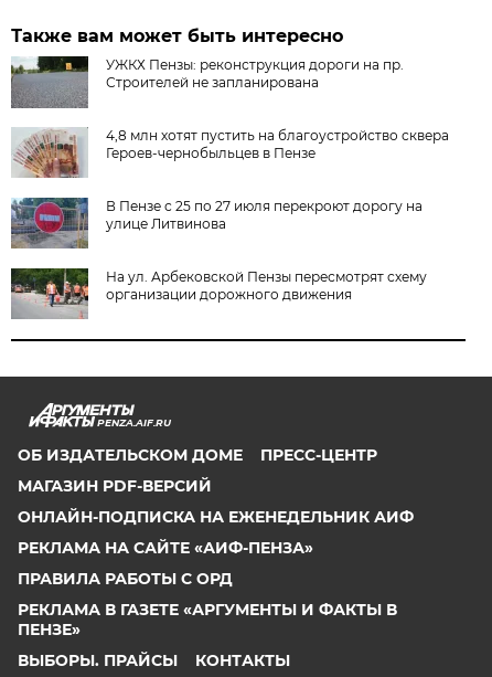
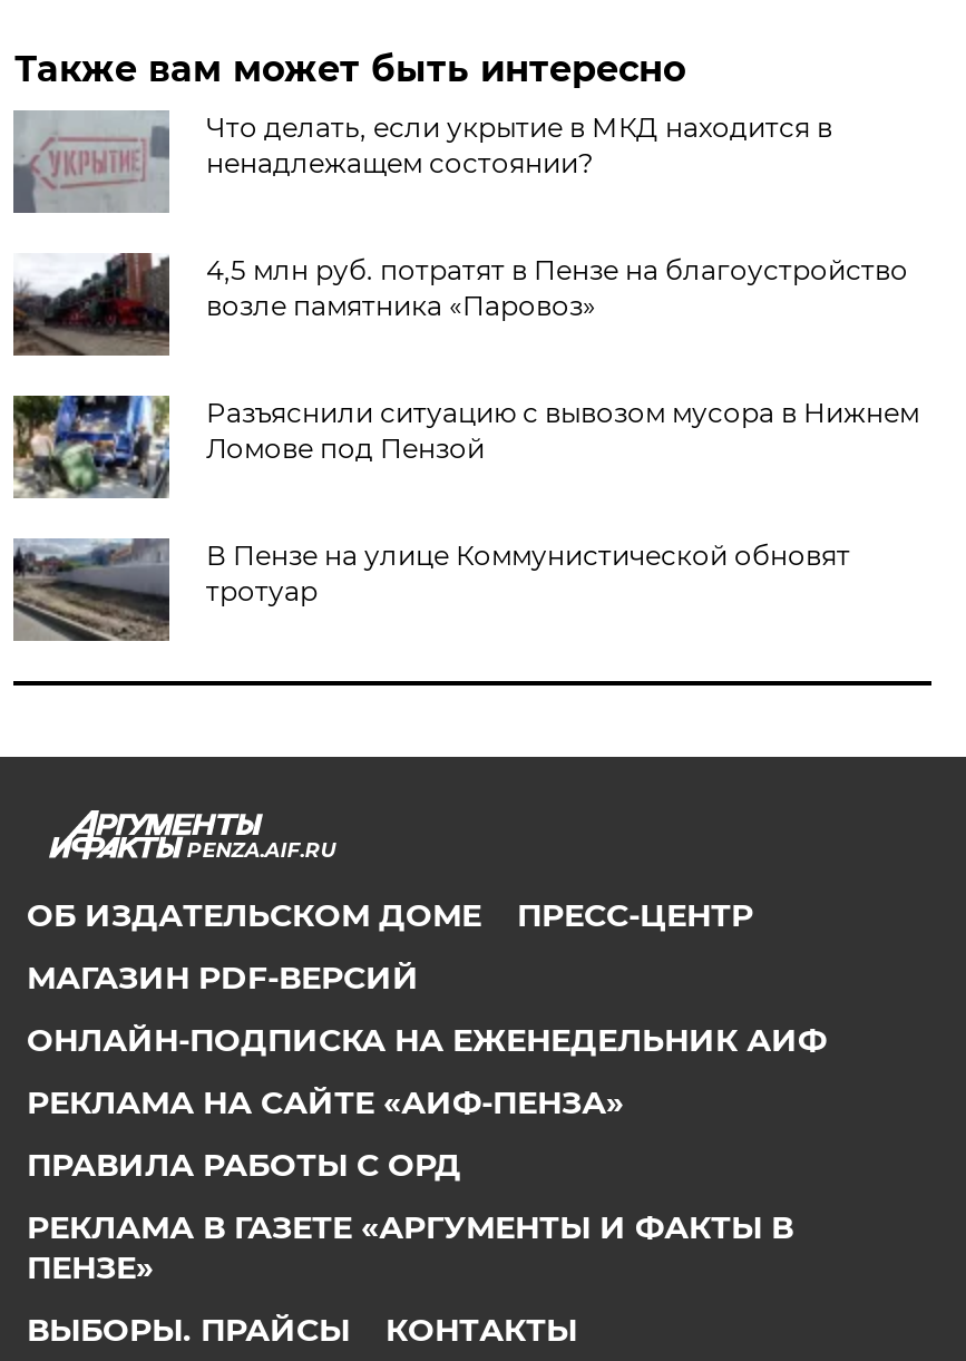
[11,55,404,108] [image] | УЖКХ Пензы: реконструкция дороги на пр. | Строителей не запланирована -> [13,110,832,213] [image] | Что делать, если укрытие в МКД находится в | ненадлежащем состоянии?
[11,127,449,179] [image] | 4,8 млн хотят пустить на благоустройство сквера | Героев-чернобыльцев в Пензе -> [11,251,908,358] [image] | 4,5 млн руб. потратят в Пензе на благоустройство | возле памятника «Паровоз»
[10,197,423,248] [image] | В Пензе с 25 по 27 июля перекроют дорогу на | улице Литвинова -> [11,393,919,496] [image] | Разъяснили ситуацию с вывозом мусора в Нижнем | Ломове под Пензой
[11,267,427,319] [image] | На ул. Арбековской Пензы пересмотрят схему | организации дорожного движения -> [11,536,850,641] [image] | В Пензе на улице Коммунистической обновят | тротуар

